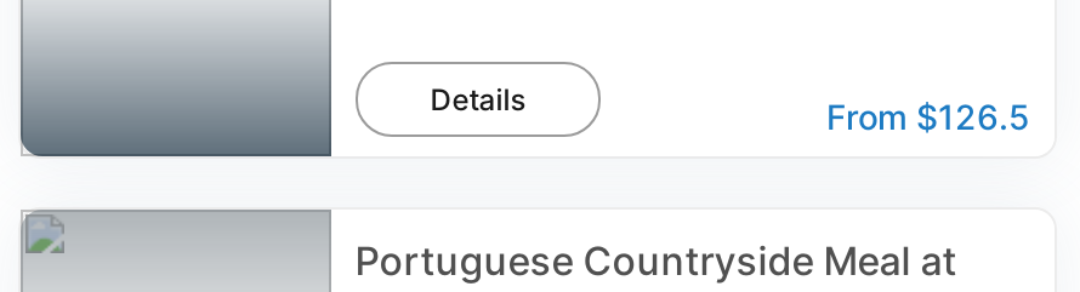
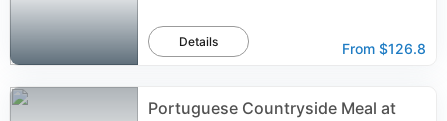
[826,96,1030,137] From $126.5 -> [342,40,426,57] From $126.8

